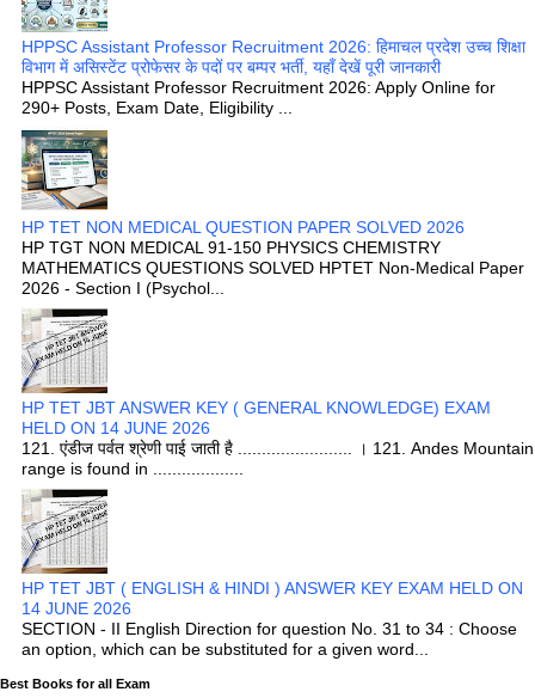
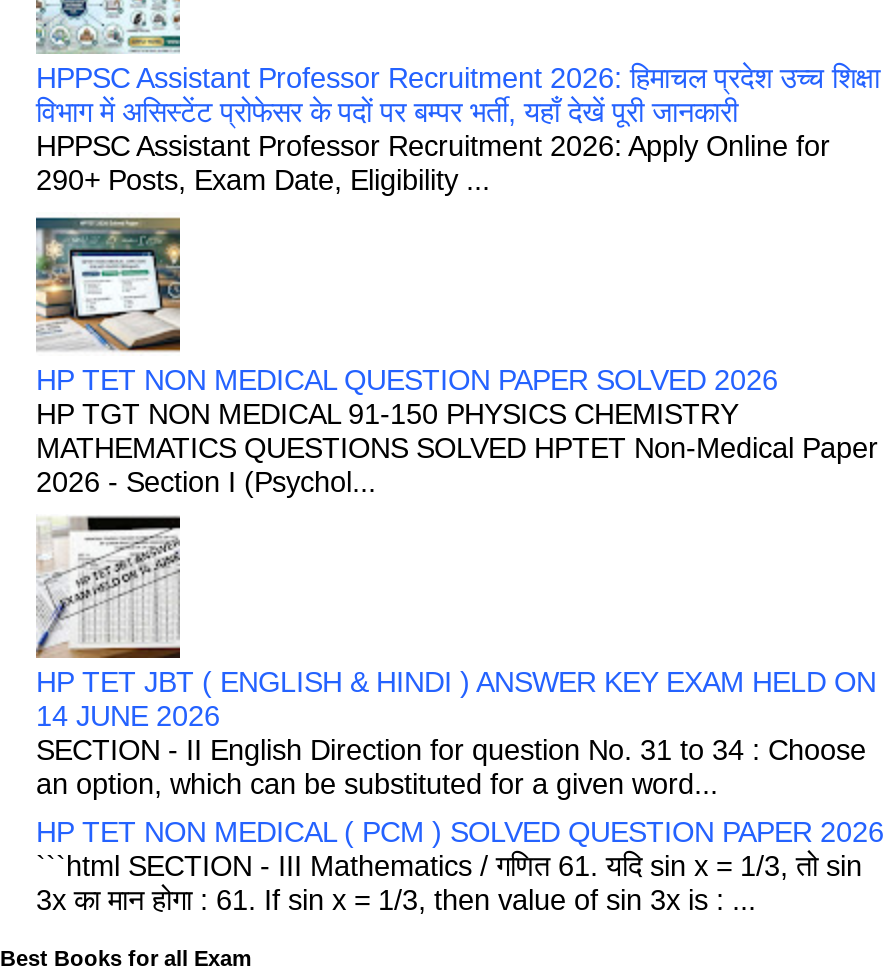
[21,398,534,478] HP TET JBT ANSWER KEY ( GENERAL KNOWLEDGE) EXAM | HELD ON 14 JUNE 2026 | 121. एंडीज पर्वत श्रेणी पाई जाती है ........................ । 121. Andes Mountain | range is found in ................... -> none
moved [20,488,523,659] -> [34,514,876,800]: [image] | HP TET JBT ( ENGLISH & HINDI ) ANSWER KEY EXAM HELD ON | 14 JUNE 2026 | SECTION - II English Direction for question No. 31 to 34 : Choose | an option, which can be substituted for a given word...
none -> [36,816,884,916] HP TET NON MEDICAL ( PCM ) SOLVED QUESTION PAPER 2026 | ```html SECTION - III Mathematics / गणित 61. यदि sin x = 1/3, तो sin | 3x का मान होगा : 61. If sin x = 1/3, then value of sin 3x is : ...

